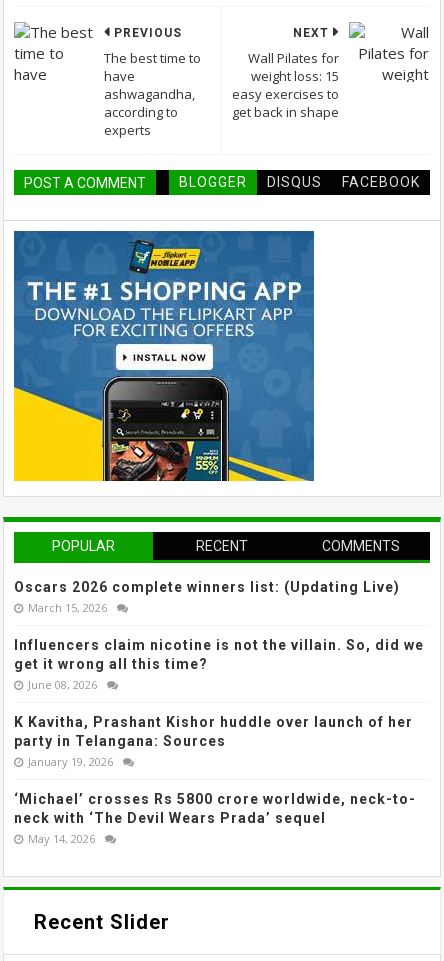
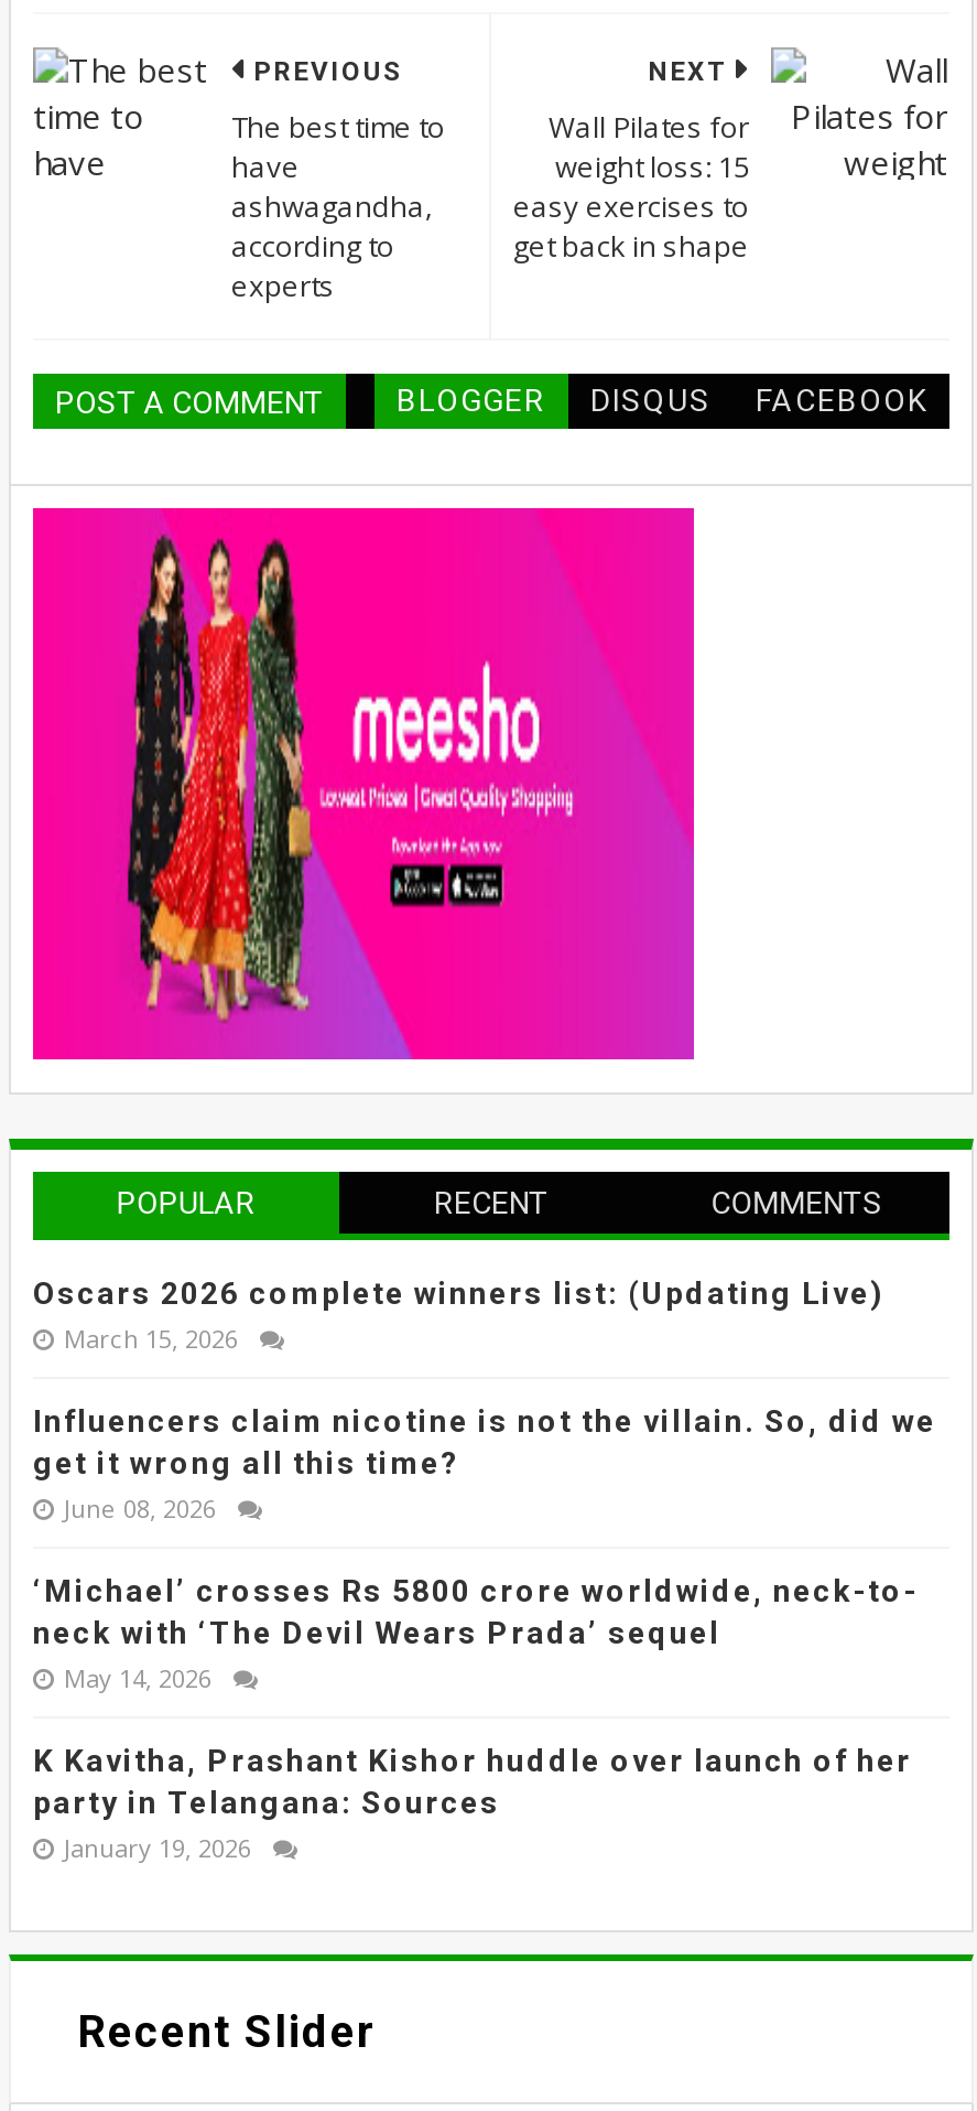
[13,230,315,482] [image] -> [31,506,696,1062] [image]
moved [14,714,413,769] -> [33,1742,912,1864]: K Kavitha, Prashant Kishor huddle over launch of her | party in Telangana: Sources | January 19, 2026
moved [14,791,416,846] -> [33,1573,919,1694]: ‘Michael’ crosses Rs 5800 crore worldwide, neck-to- | neck with ‘The Devil Wears Prada’ sequel | May 14, 2026

